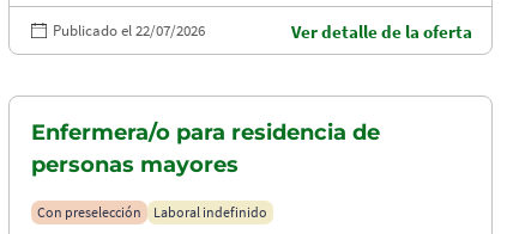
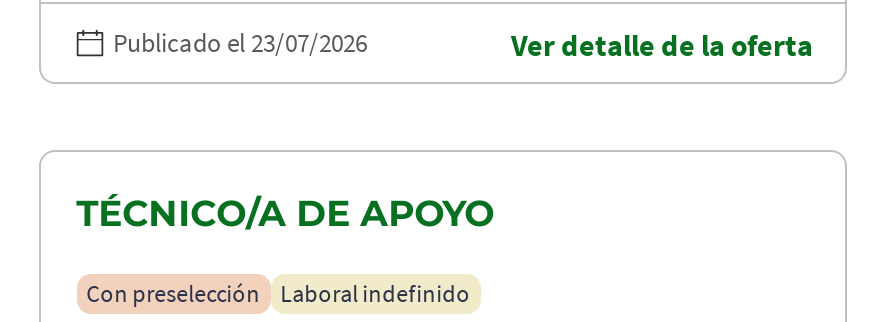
[53,21,205,41] Publicado el 22/07/2026 -> [113,26,367,60] Publicado el 23/07/2026
[31,120,379,178] Enfermera/o para residencia de | personas mayores -> [76,192,494,236] TÉCNICO/A DE APOYO

